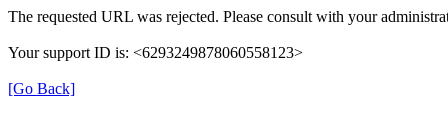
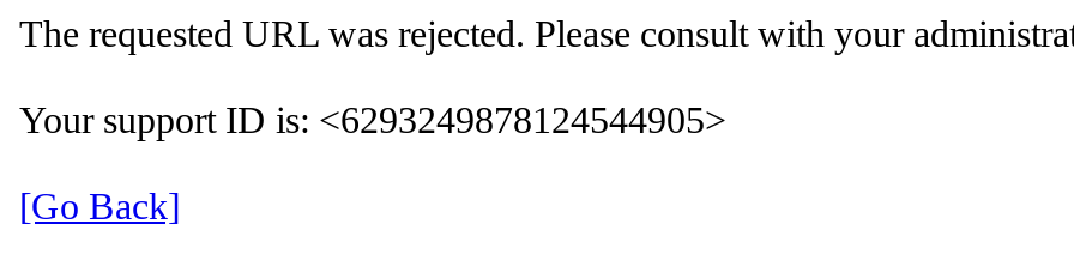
[8,44,303,61] Your support ID is: <6293249878060558123> -> [19,99,726,140] Your support ID is: <6293249878124544905>

